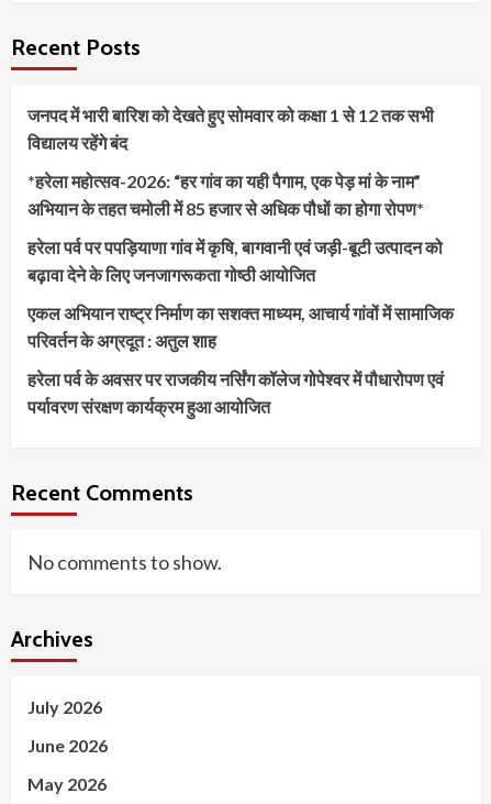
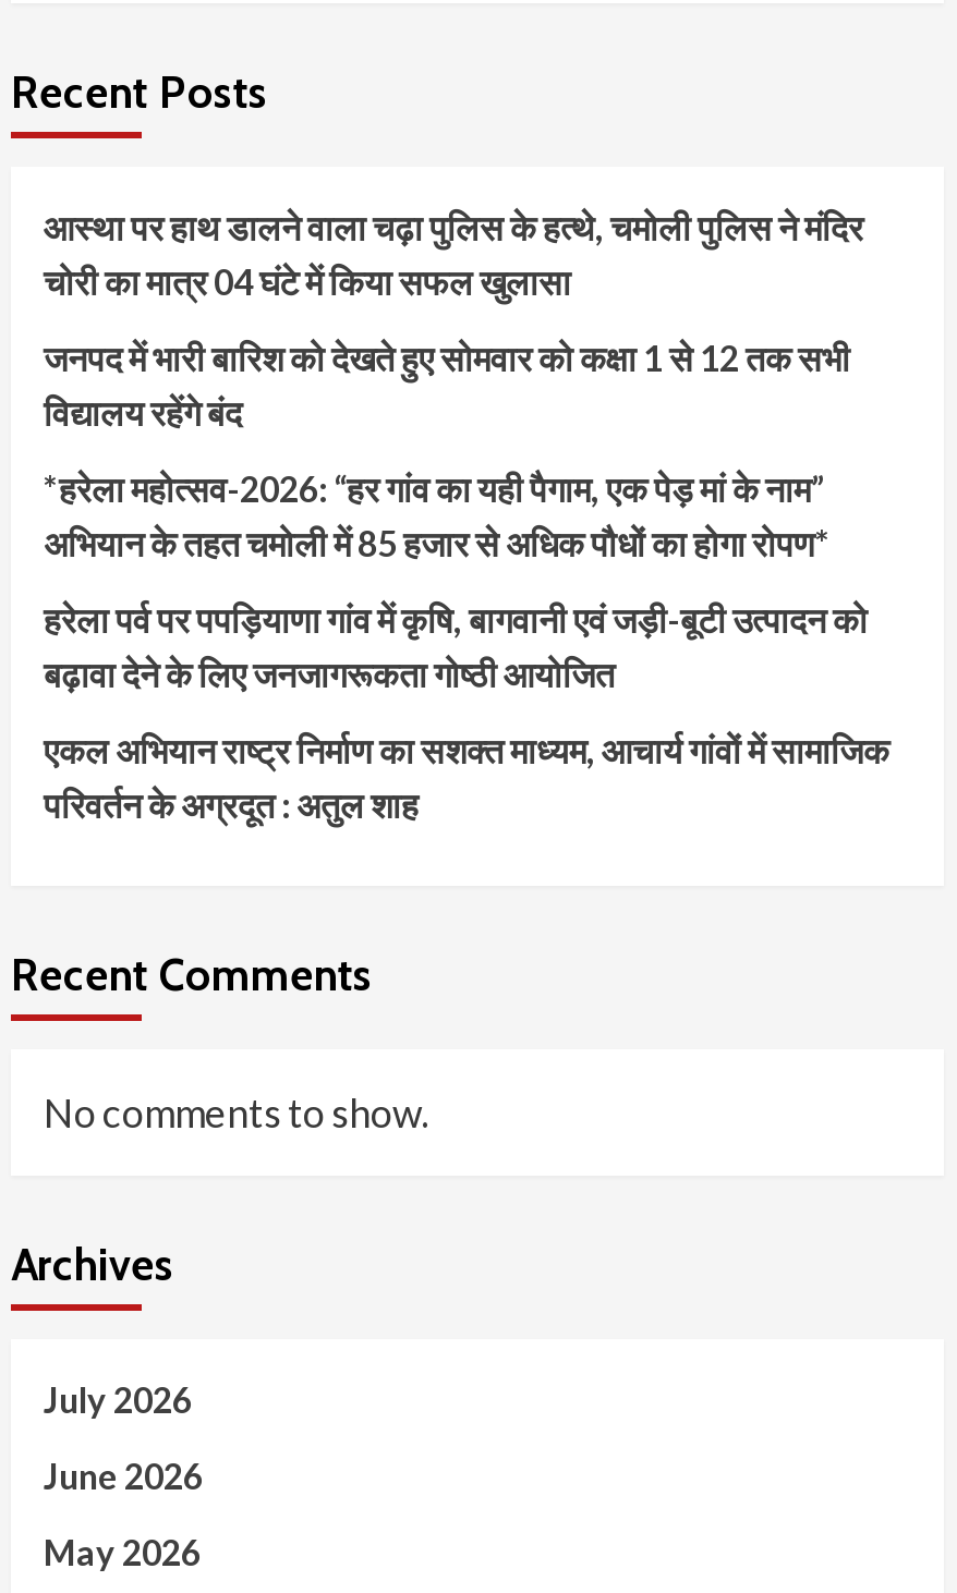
none -> [44,206,863,302] आस्था पर हाथ डालने वाला चढ़ा पुलिस के हत्थे, चमोली पुलिस ने मंदिर | चोरी का मात्र 04 घंटे में किया सफल खुलासा
moved [27,105,454,351] -> [44,337,889,825]: जनपद में भारी बारिश को देखते हुए सोमवार को कक्षा 1 से 12 तक सभी | विद्यालय रहेंगे बंद | *हरेला महोत्सव-2026: “हर गांव का यही पैगाम, एक पेड़ मां के नाम” | अभियान के तहत चमोली में 85 हजार से अधिक पौधों का होगा रोपण* | हरेला पर्व पर पपड़ियाणा गांव में कृषि, बागवानी एवं जड़ी-बूटी उत्पादन को | बढ़ावा देने के लिए जनजागरूकता गोष्ठी आयोजित | एकल अभियान राष्ट्र निर्माण का सशक्त माध्यम, आचार्य गांवों में सामाजिक | परिवर्तन के अग्रदूत : अतुल शाह
[27,369,444,417] हरेला पर्व के अवसर पर राजकीय नर्सिंग कॉलेज गोपेश्वर में पौधारोपण एवं | पर्यावरण संरक्षण कार्यक्रम हुआ आयोजित -> none

